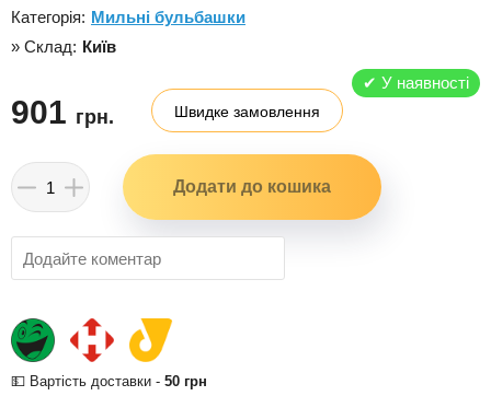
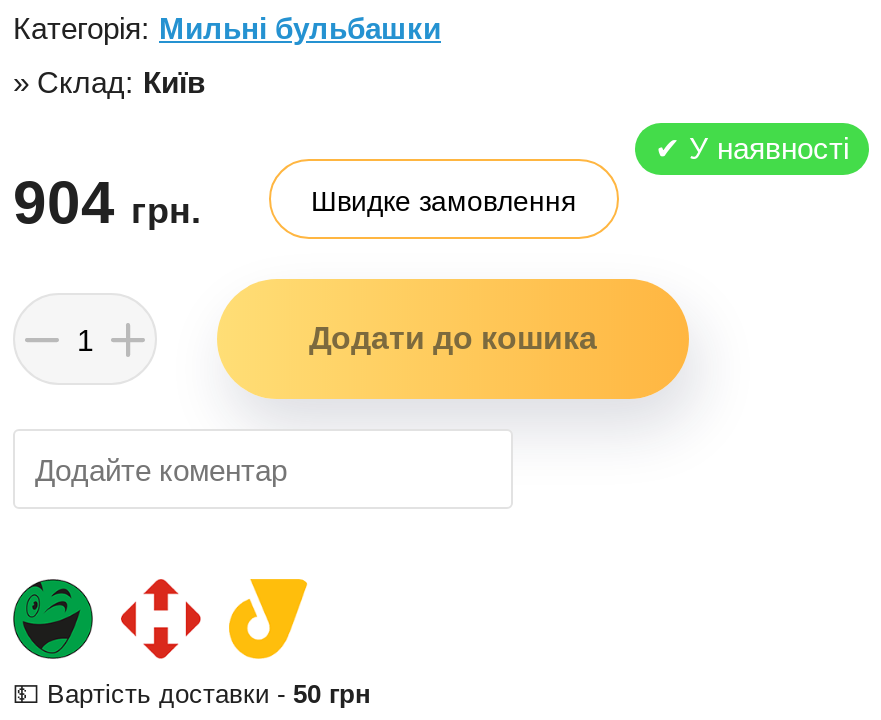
[11,94,114,130] 901 грн. -> [13,169,201,235] 904 грн.

